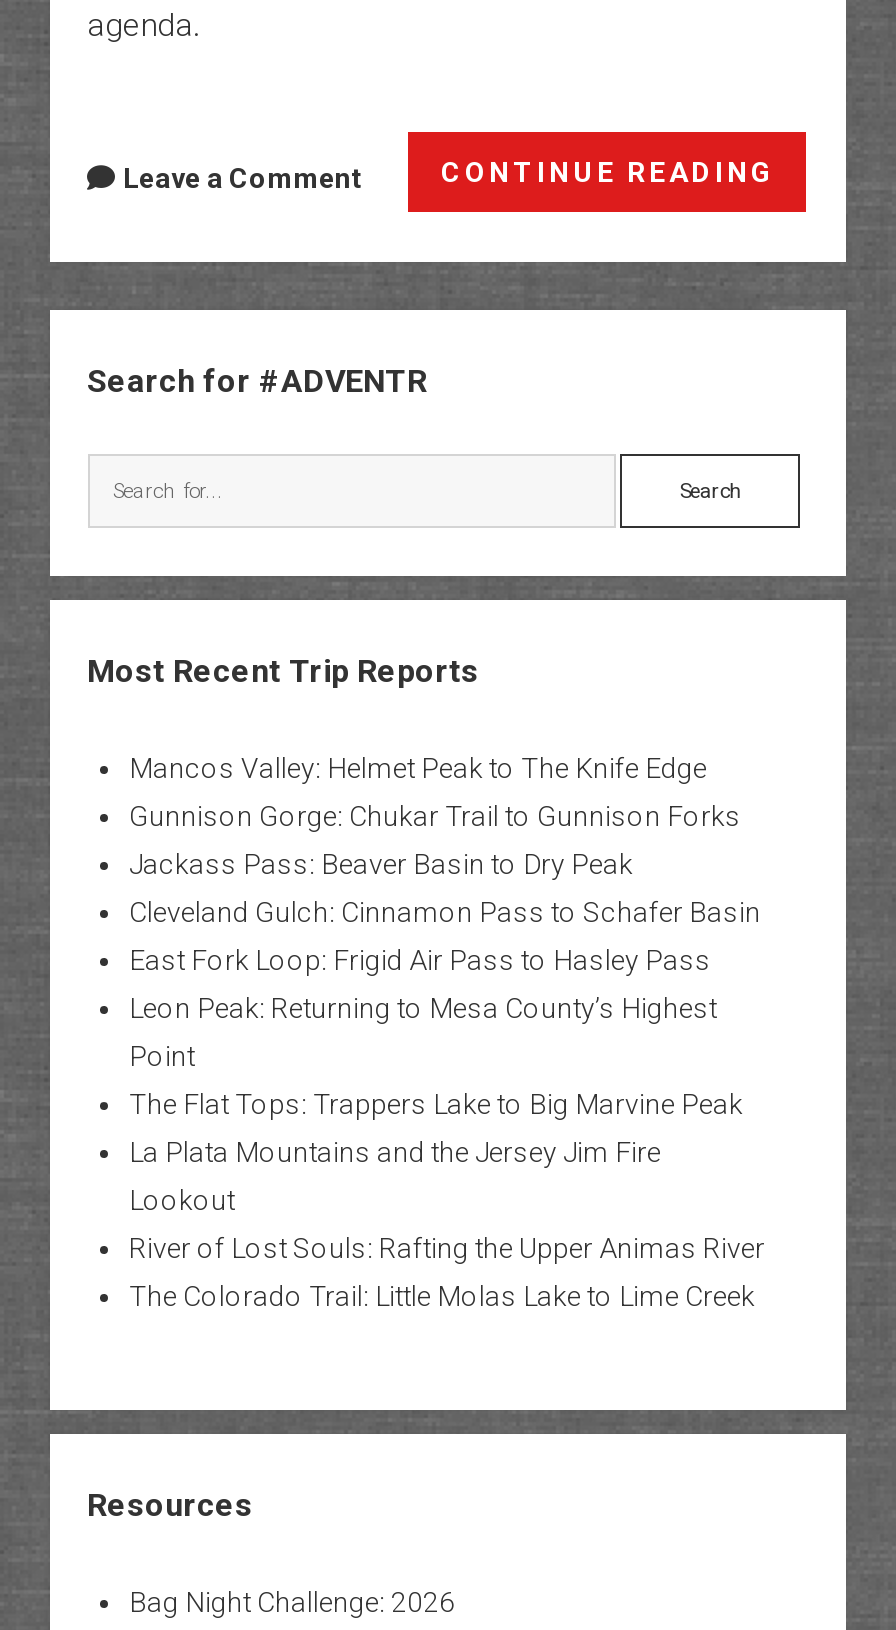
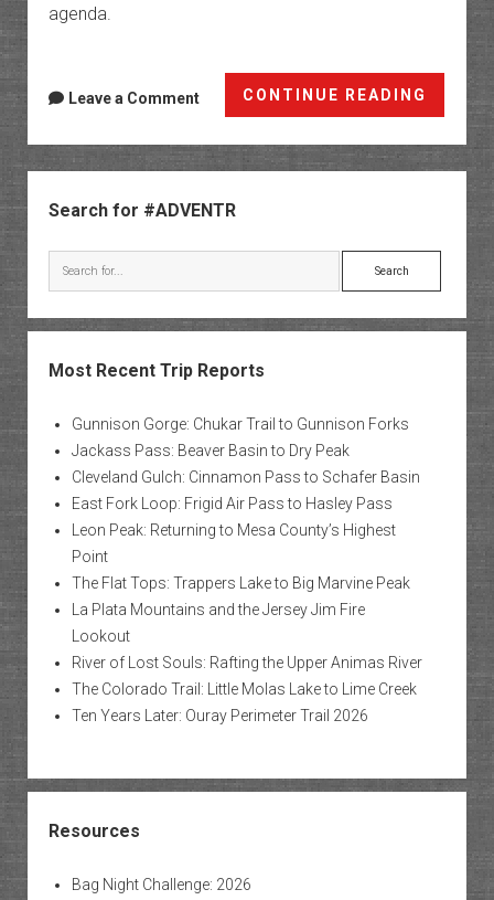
[129,752,707,784] Mancos Valley: Helmet Peak to The Knife Edge -> none
moved [129,800,765,1312] -> [71,415,422,698]: Gunnison Gorge: Chukar Trail to Gunnison Forks | Jackass Pass: Beaver Basin to Dry Peak | Cleveland Gulch: Cinnamon Pass to Schafer Basin | ... | River of Lost Souls: Rafting the Upper Animas River | The Colorado Trail: Little Molas Lake to Lime Creek
none -> [71,707,368,725] Ten Years Later: Ouray Perimeter Trail 2026

